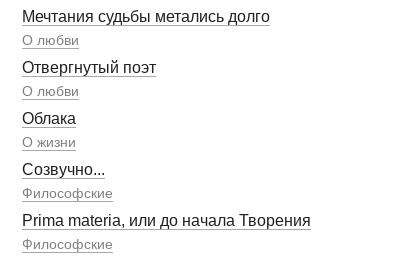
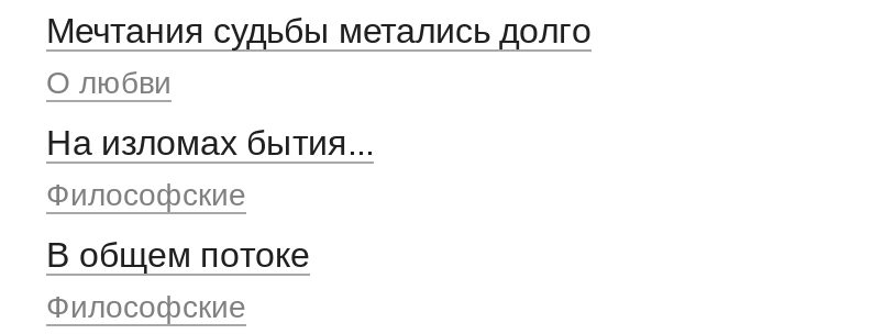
[22,59,156,178] Отвергнутый поэт | О любви | Облака | О жизни | Созвучно... -> [46,123,374,160] На изломах бытия...
[22,212,311,229] Prima materia, или до начала Творения -> [46,235,310,272] В общем потоке

